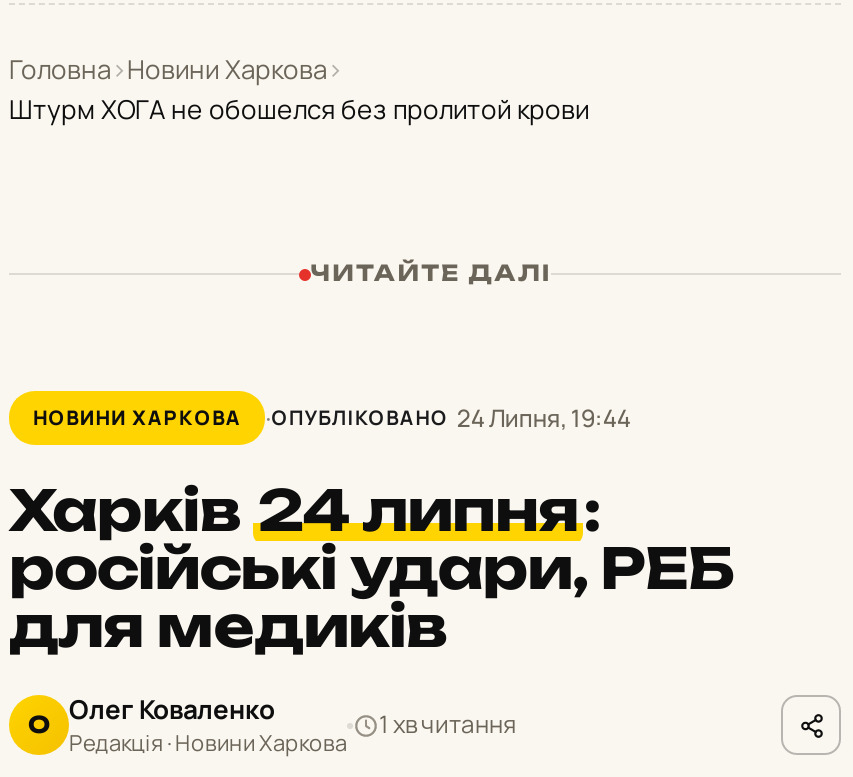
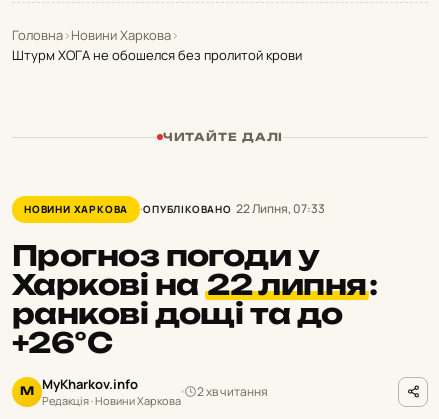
[9,400,735,738] ОПУБЛІКОВАНО 24 Липня, 19:44 | Харків 24 липня : | російські удари, РЕБ | для медиків | О | Олег Коваленко -> [12,200,377,398] ОПУБЛІКОВАНО 22 Липня, 07:33 | Прогноз погоди у | Харкові на 22 липня : | ранкові дощі та до | +26°С | M MyKharkov.info
[379,707,517,741] 1 хв читання -> [197,383,268,400] 2 хв читання

